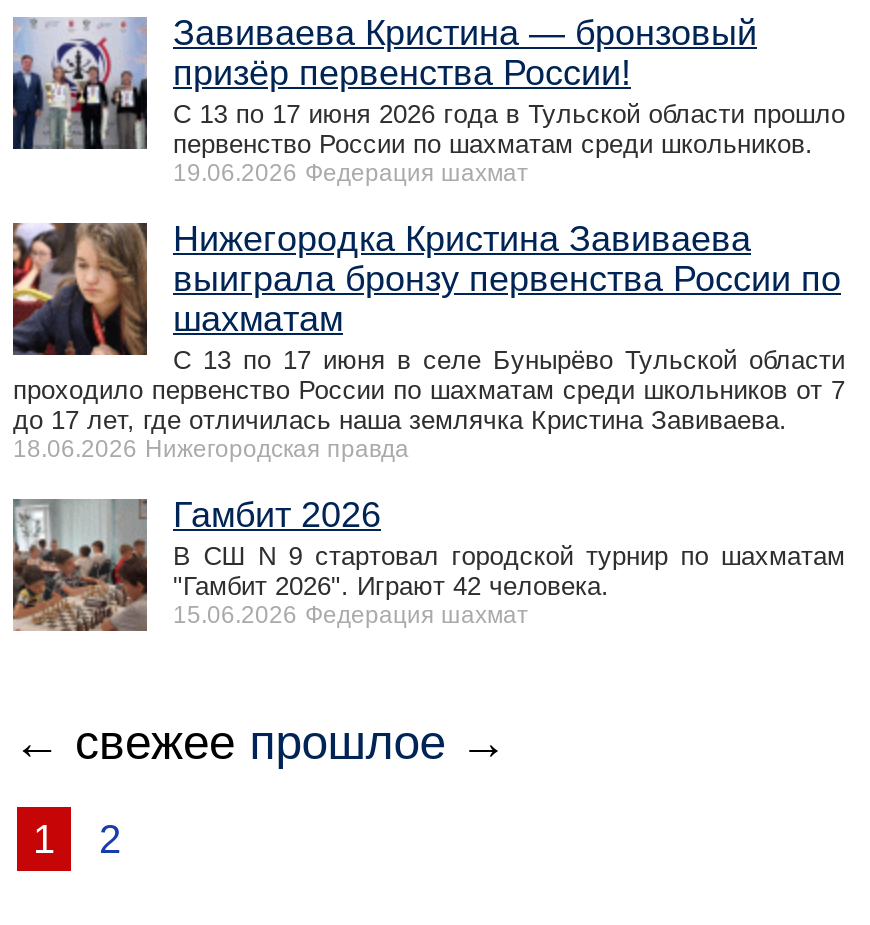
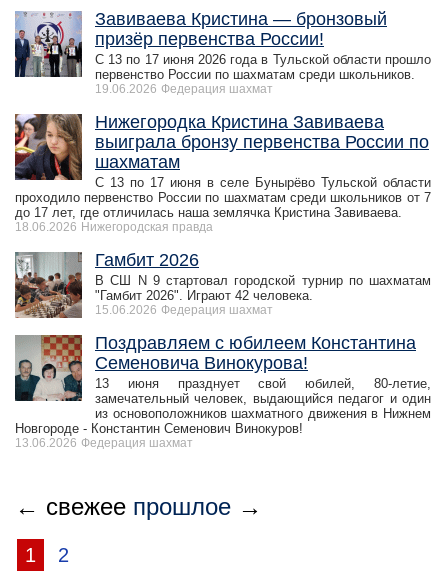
none -> [14,333,431,450] [image] | Поздравляем с юбилеем Константина | Семеновича Винокурова! | 13 июня празднует свой юбилей, 80-летие, | замечательный человек, выдающийся педагог и один | из основоположников шахматного движения в Нижнем | Новгороде - Константин Семенович Винокуров! | 13.06.2026 Федерация шахмат

